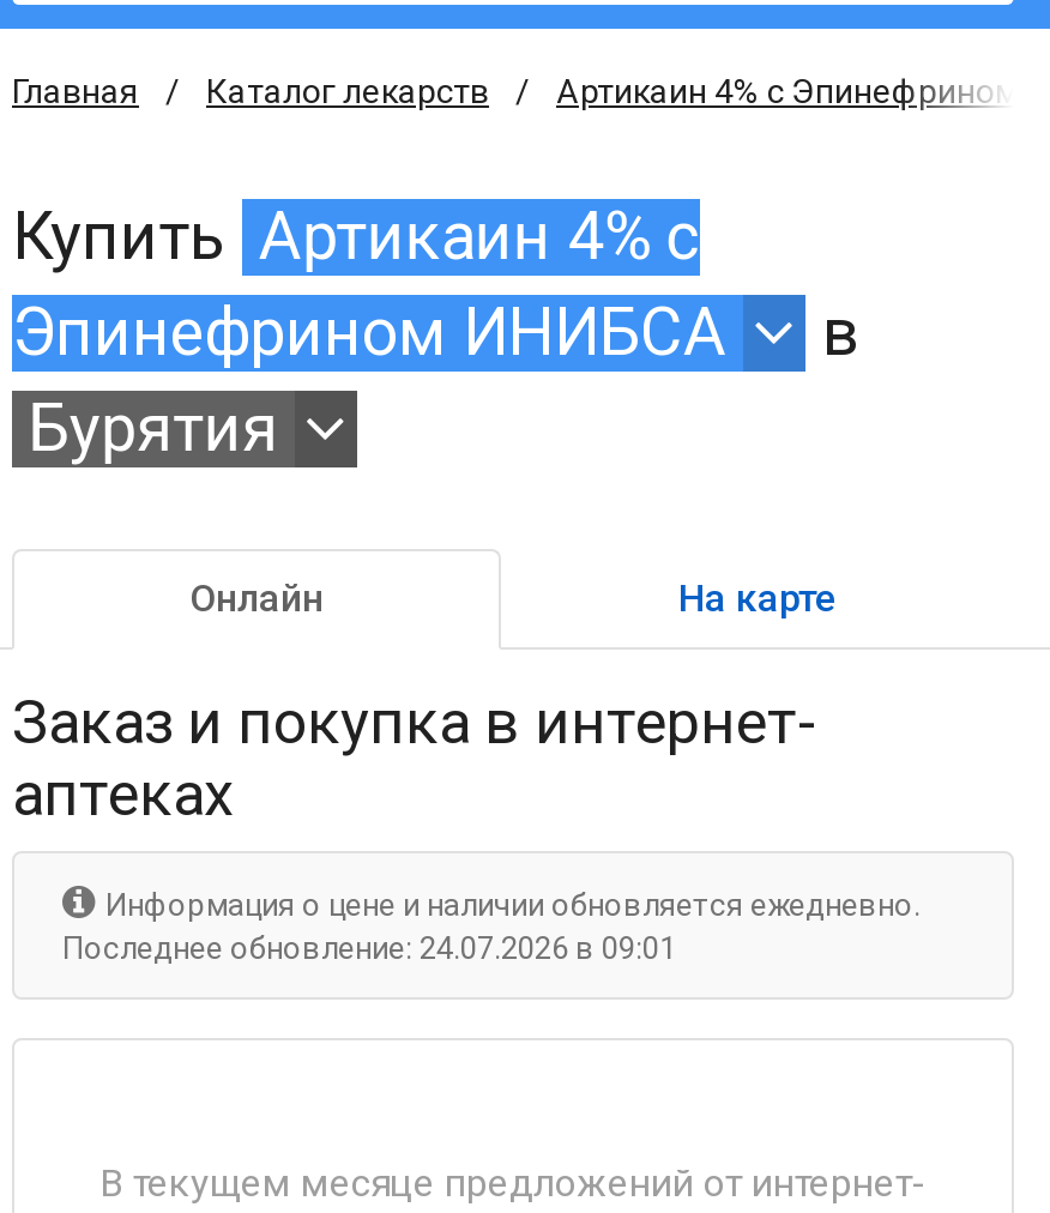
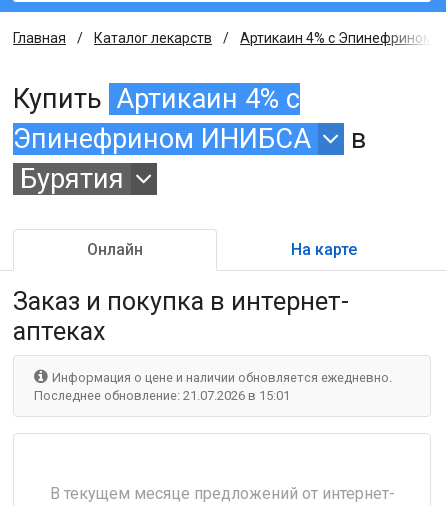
[62,930,676,966] Последнее обновление: 24.07.2026 в 09:01 -> [34,388,290,403] Последнее обновление: 21.07.2026 в 15:01

